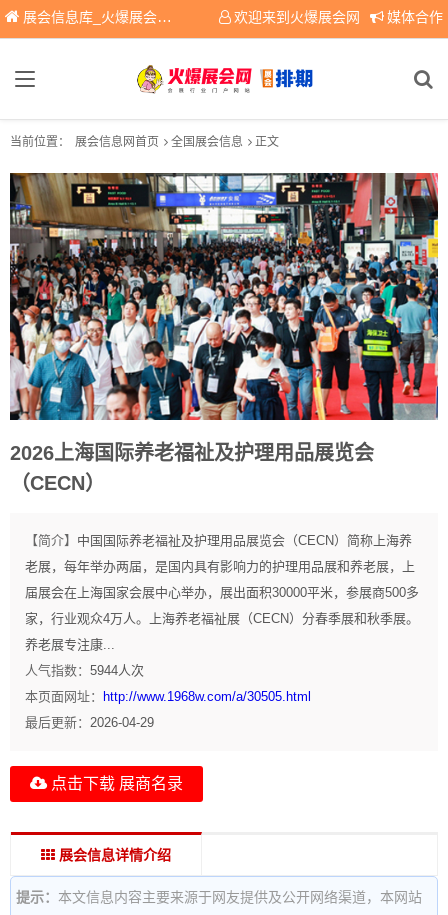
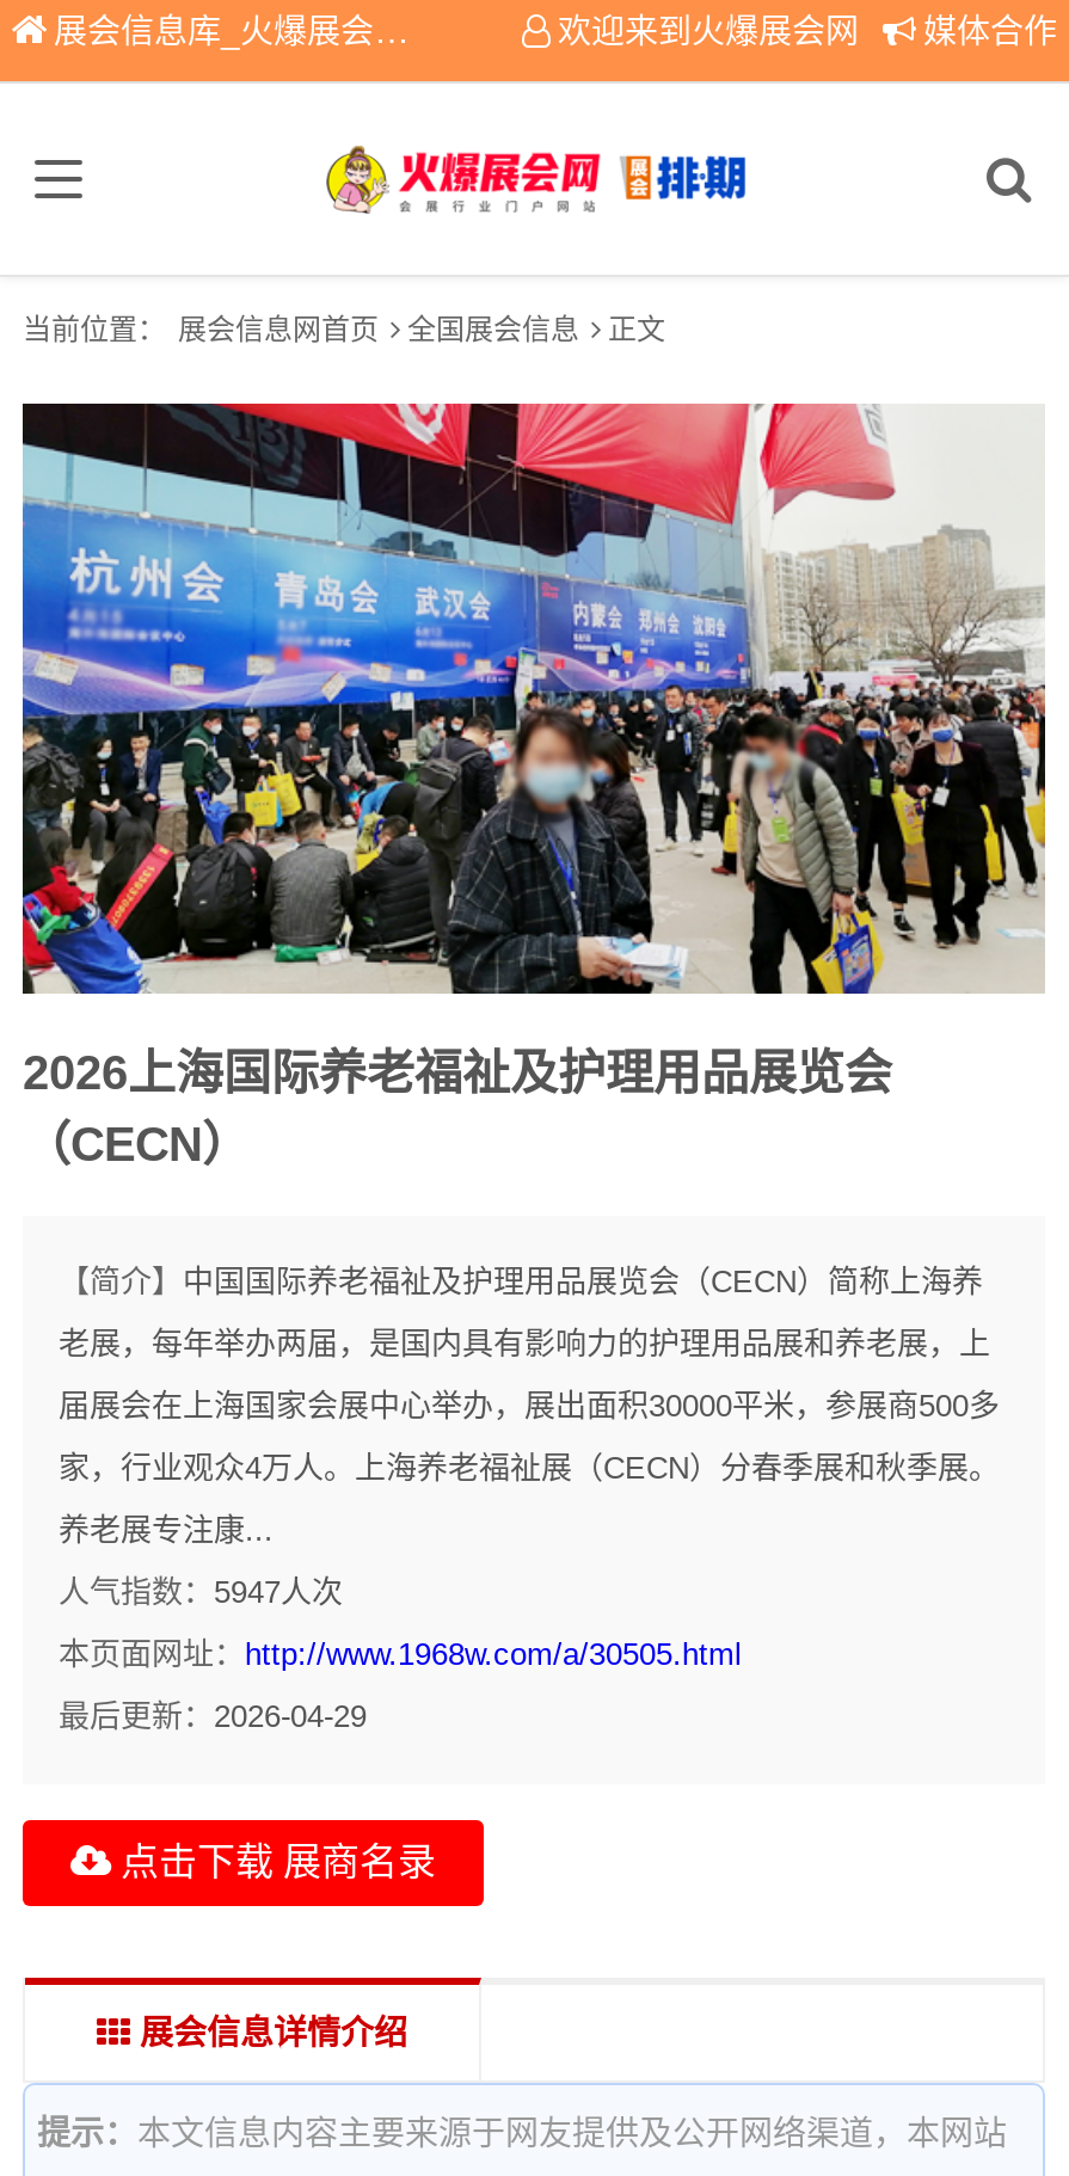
[9,172,439,421] [image] -> [20,401,1048,996] [image]
[25,663,144,678] 人气指数：5944人次 -> [59,1574,343,1610] 人气指数：5947人次

